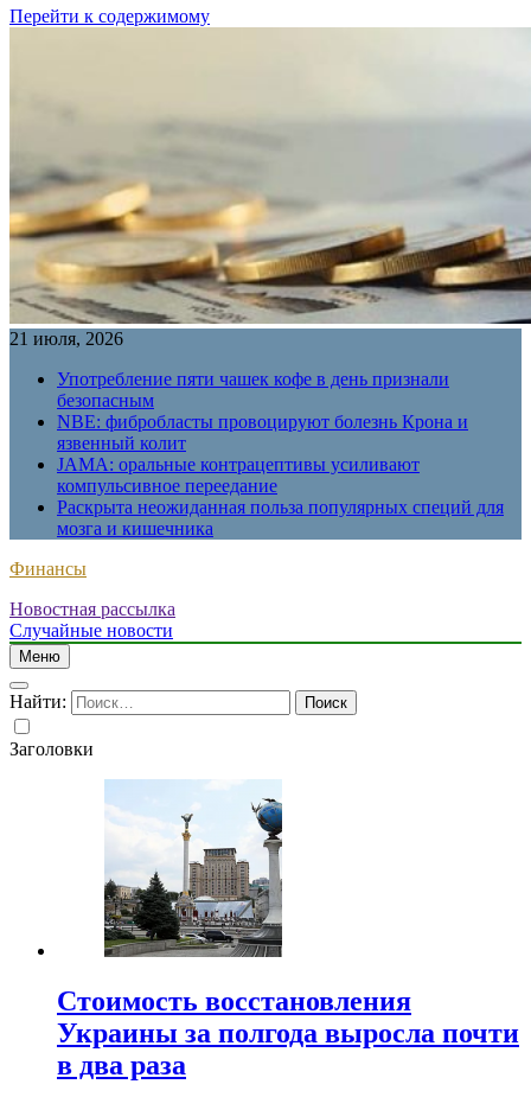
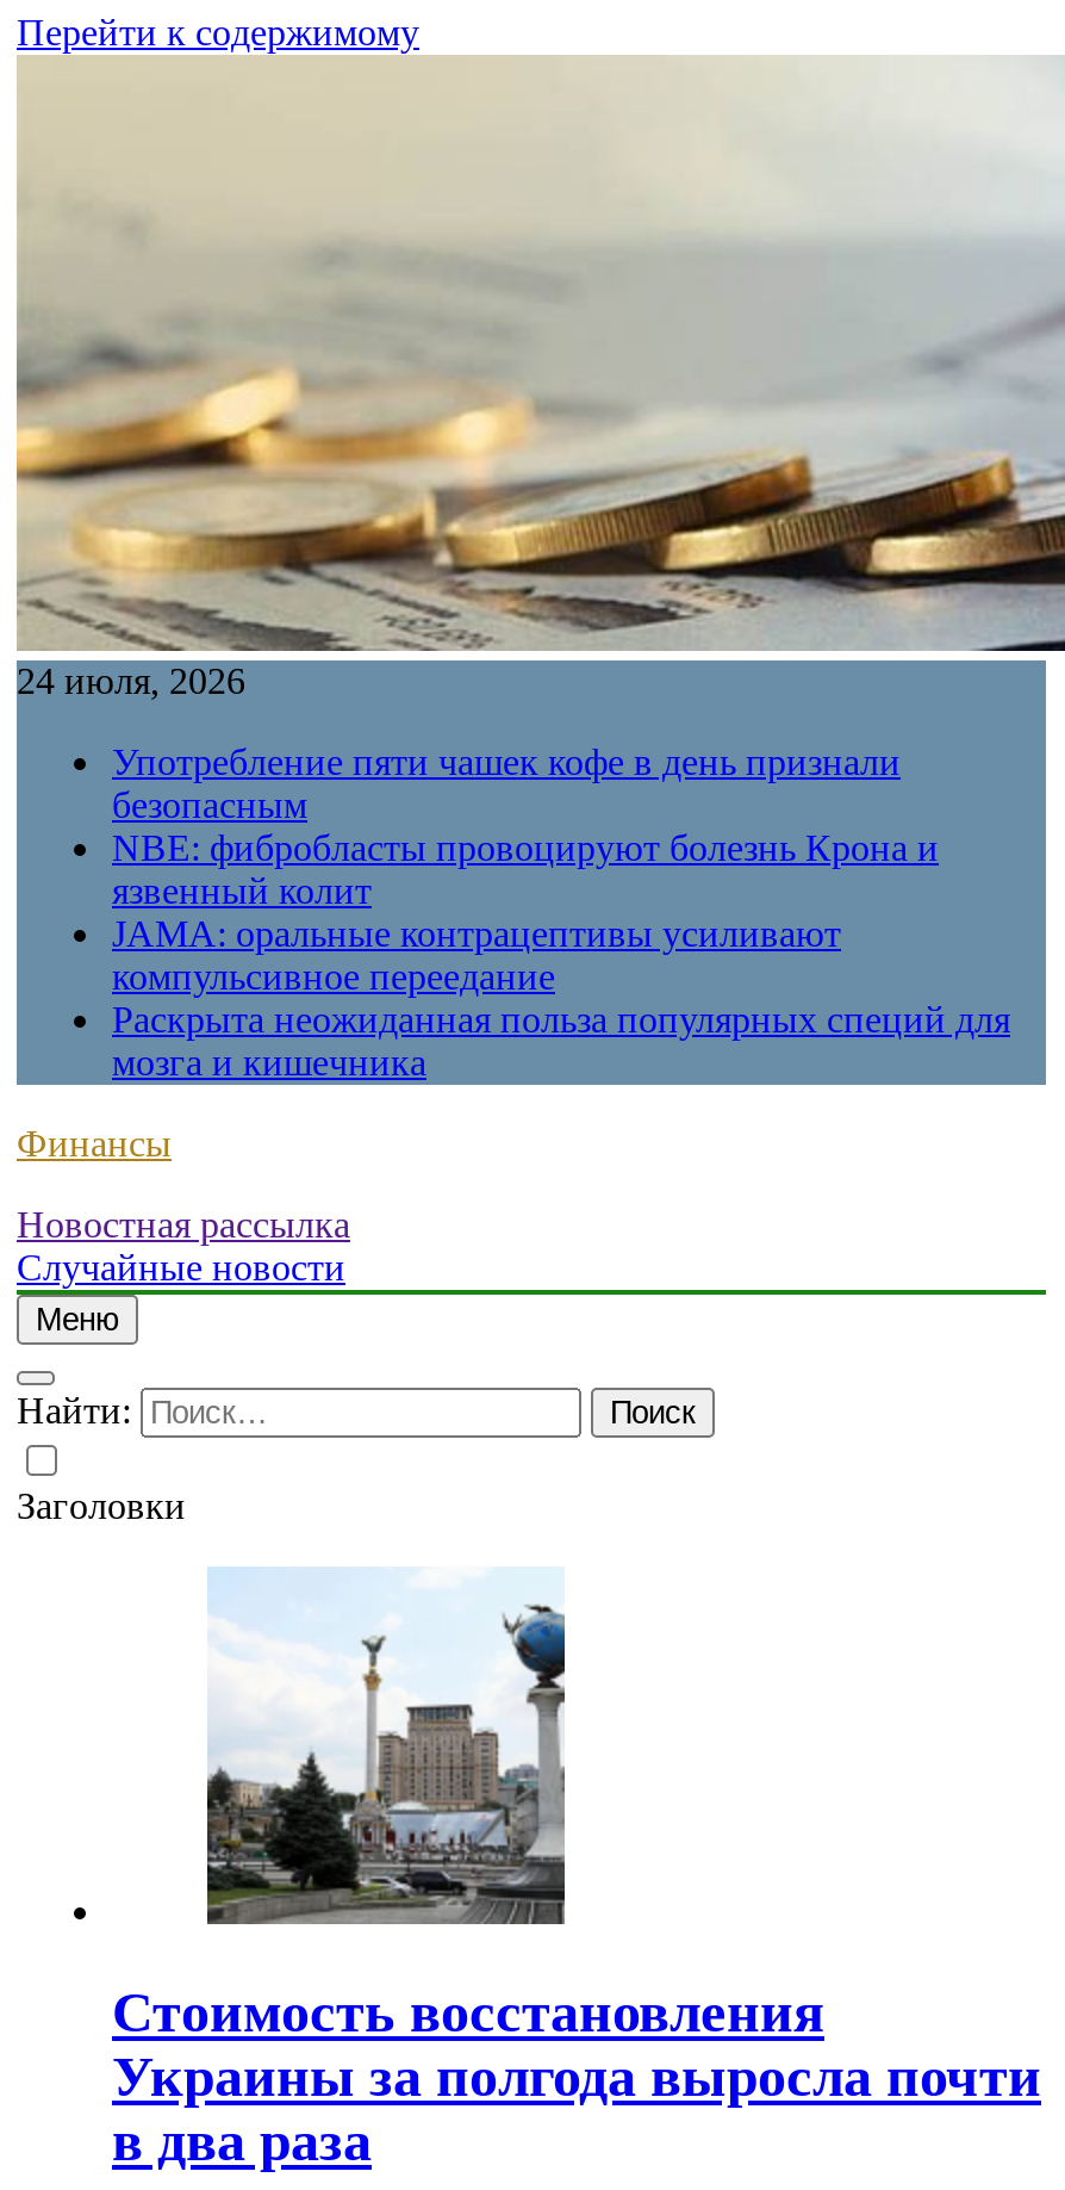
[9,329,123,349] 21 июля, 2026 -> [17,660,245,701] 24 июля, 2026

